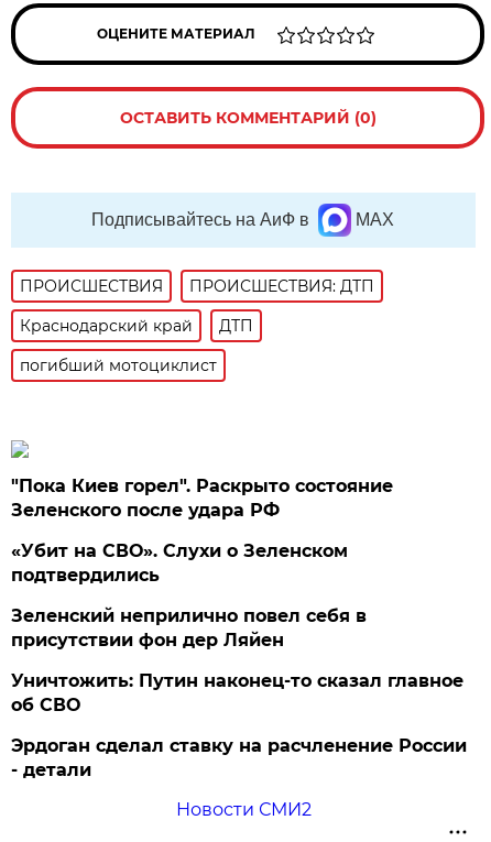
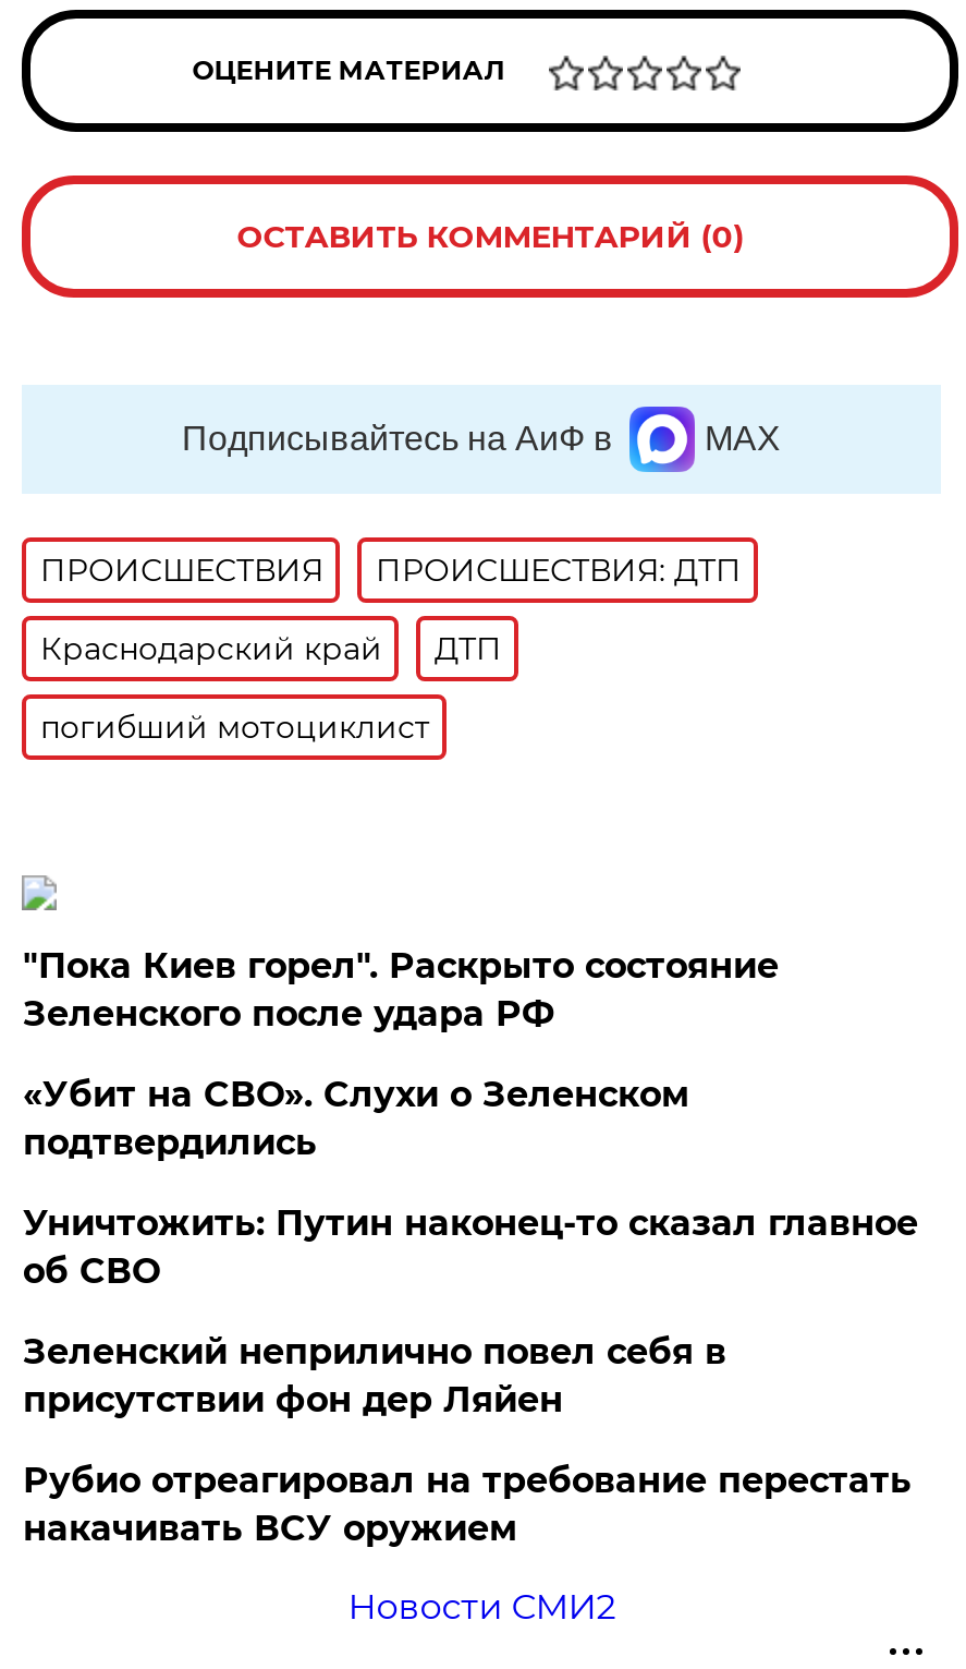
moved [11,605,367,650] -> [23,1331,726,1420]: Зеленский неприлично повел cебя в | присутствии фон дер Ляйен
moved [11,670,464,715] -> [23,1202,918,1292]: Уничтожить: Путин наконец-то сказал главное | об СВО
[11,735,467,780] Эрдоган сделал ставку на расчленение России | - детали -> [23,1460,911,1549] Рубио отреагировал на требование перестать | накачивать ВСУ оружием

